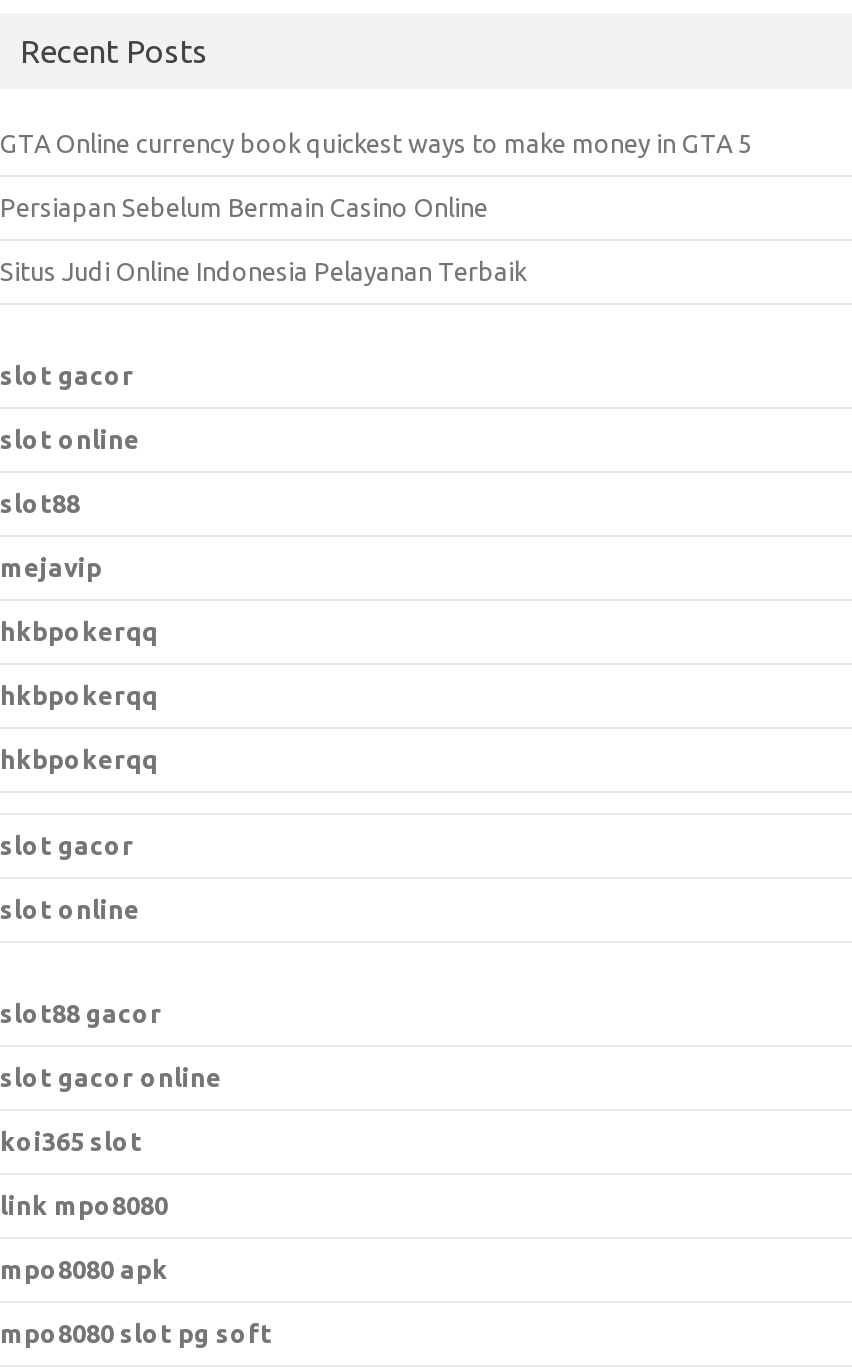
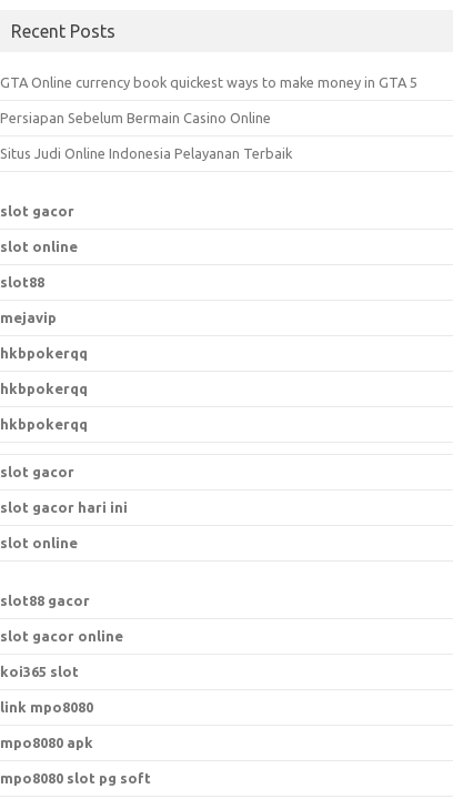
none -> [0,499,128,515] slot gacor hari ini

